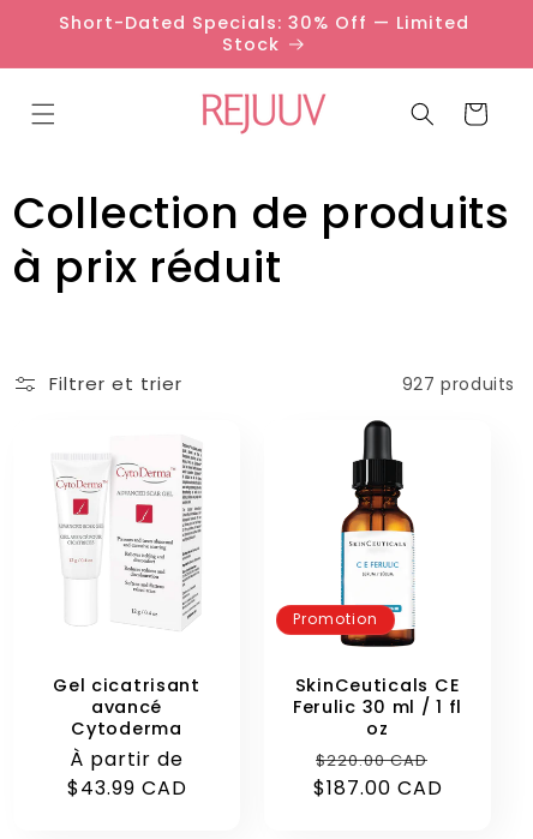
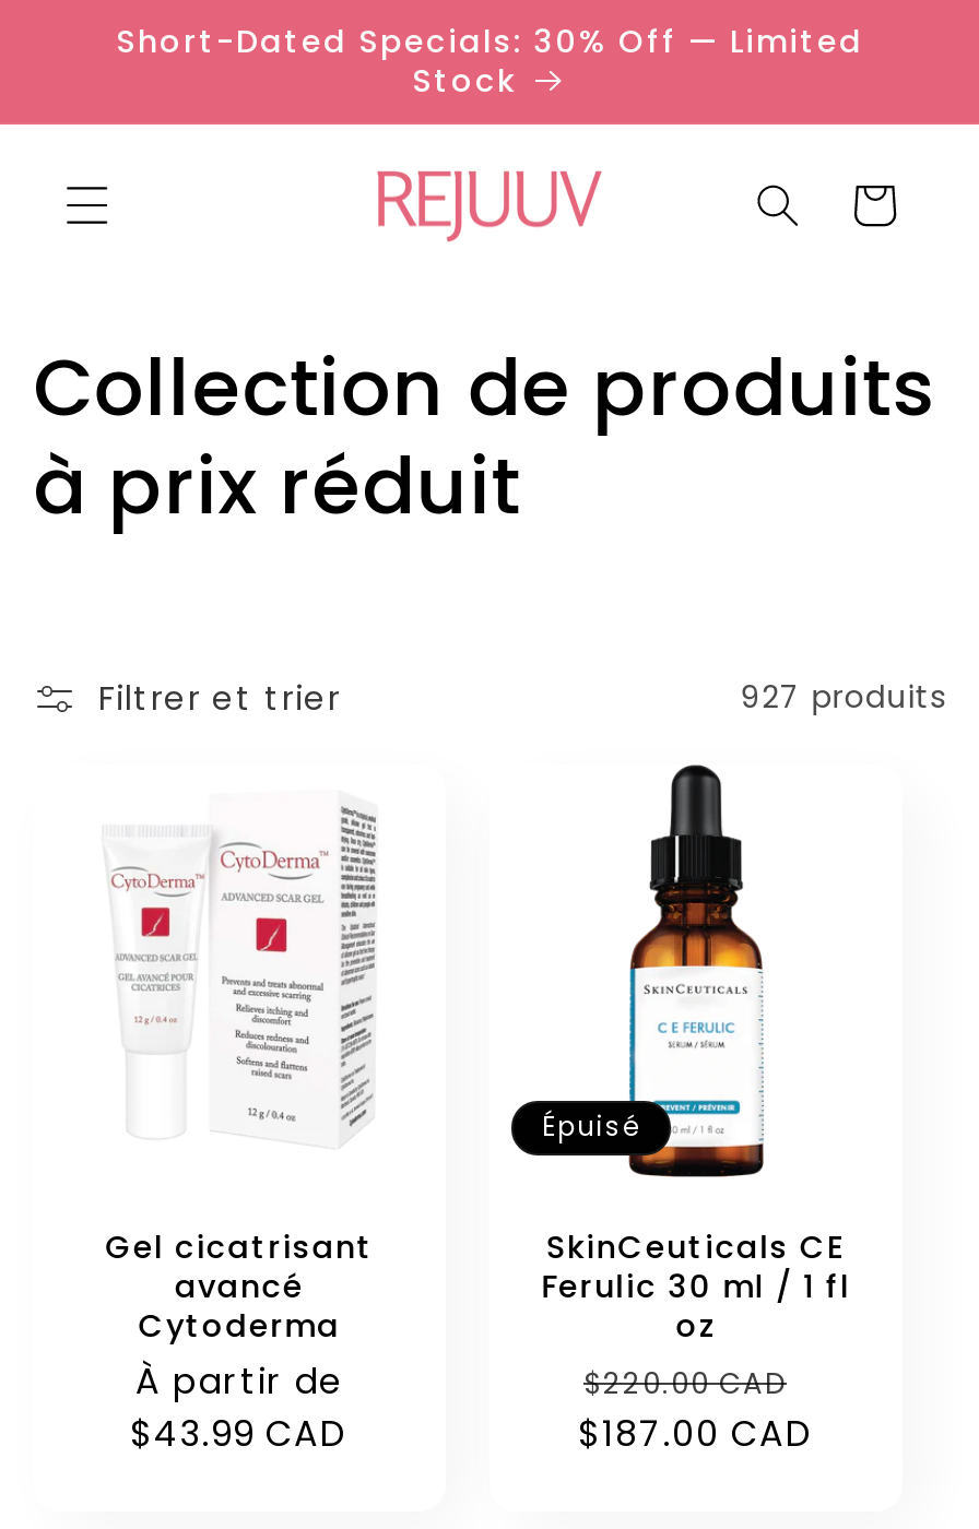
[293,609,378,629] Promotion -> [542,1106,640,1143] Épuisé

